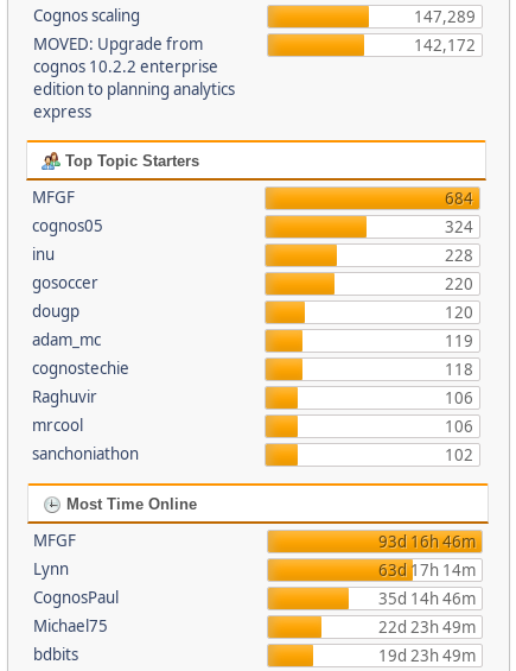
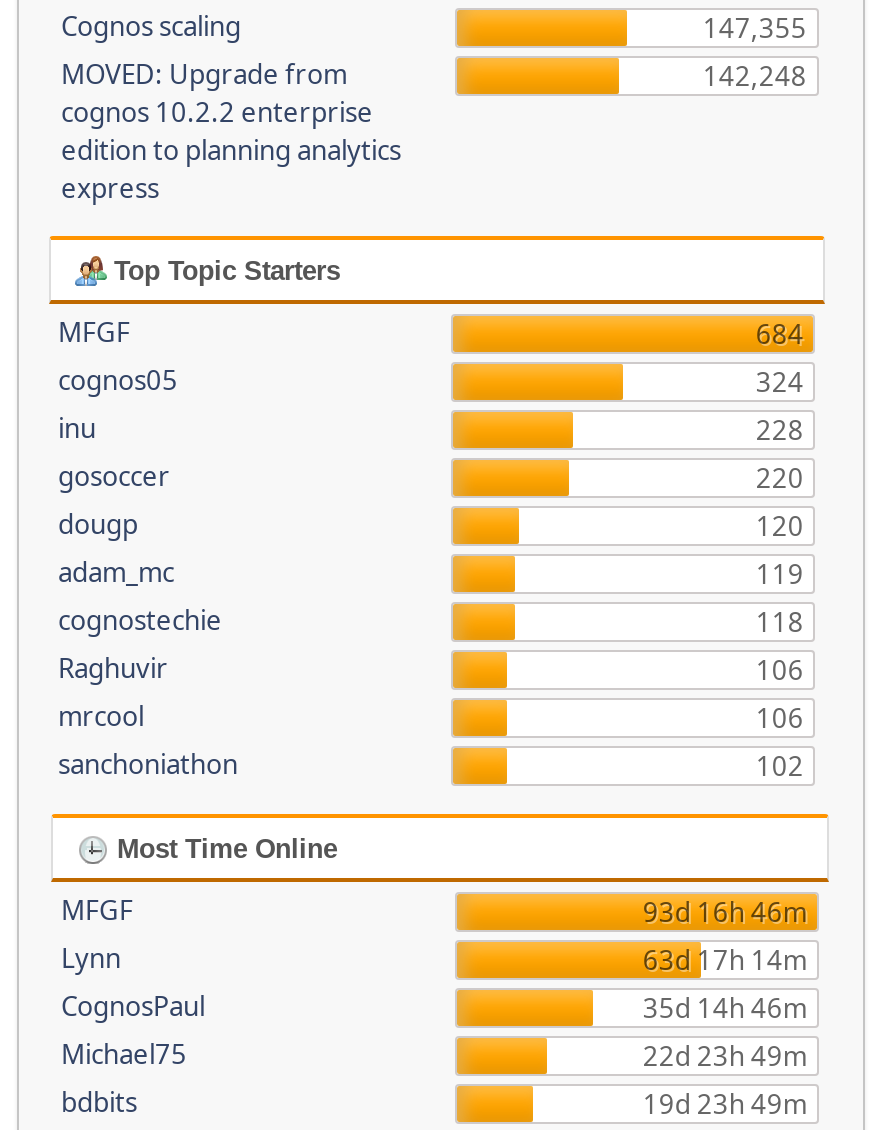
[414,6,475,27] 147,289 -> [703,10,807,46] 147,355
[414,34,475,56] 142,172 -> [703,58,807,94] 142,248

